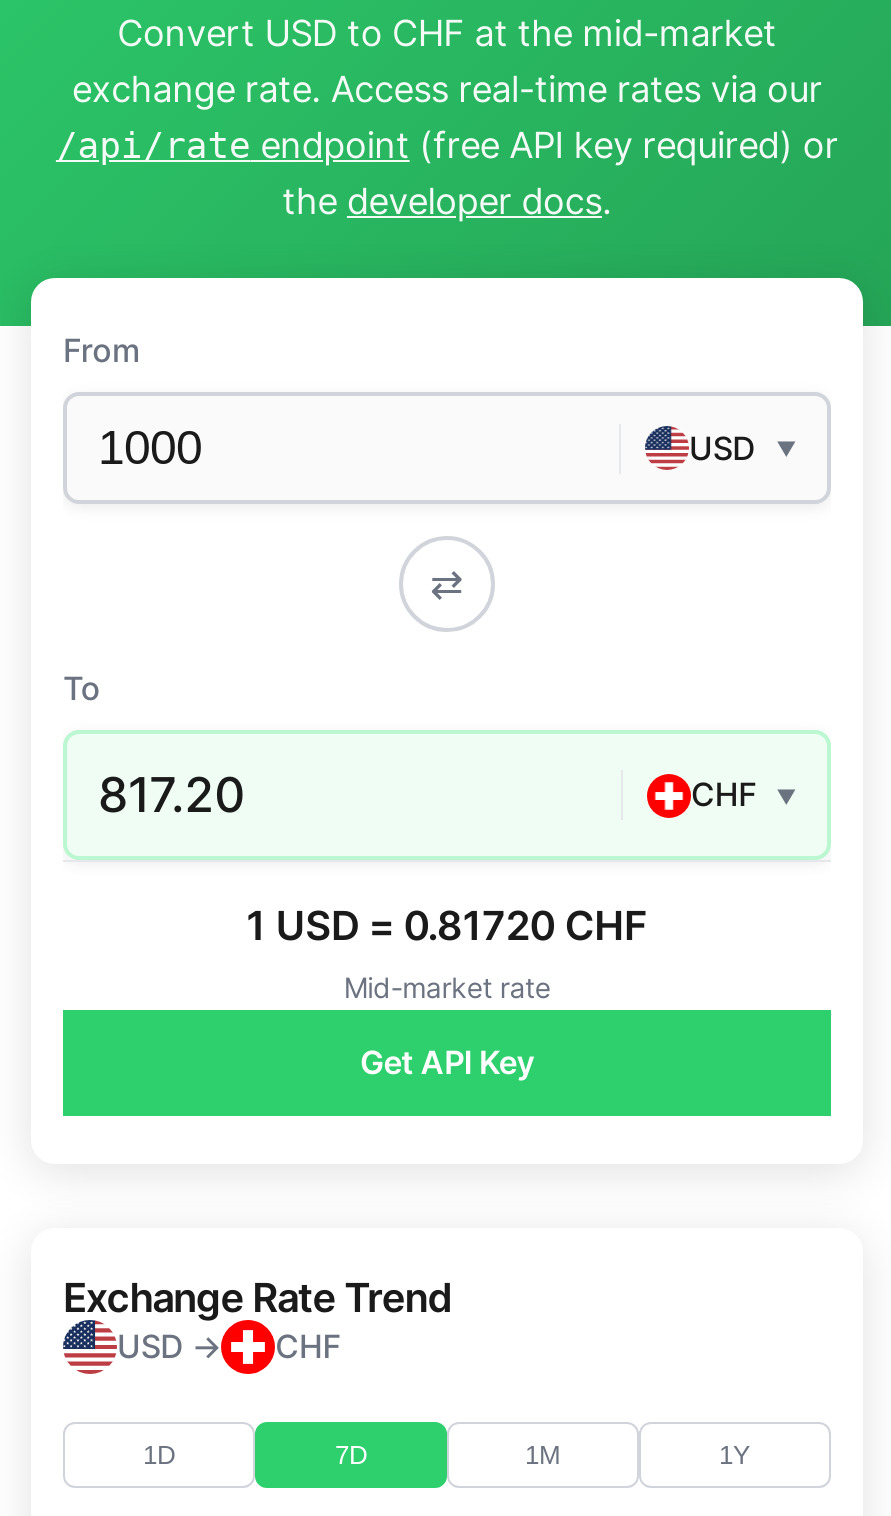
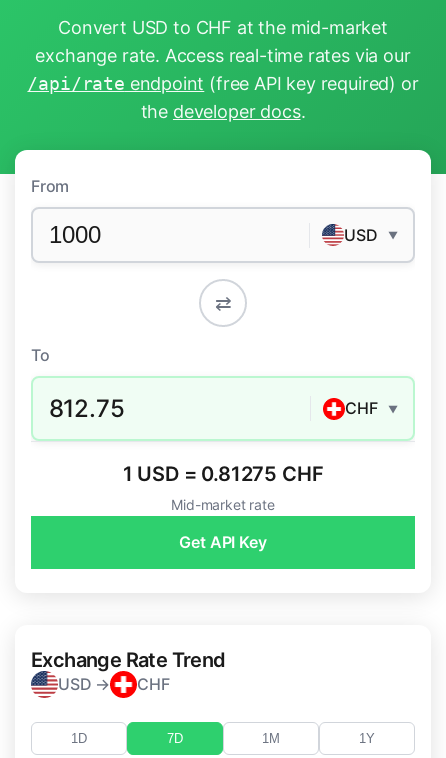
[98,765,246,823] 817.20 -> [48,394,124,423] 812.75
[246,902,648,950] 1 USD = 0.81720 CHF -> [123,462,323,486] 1 USD = 0.81275 CHF

